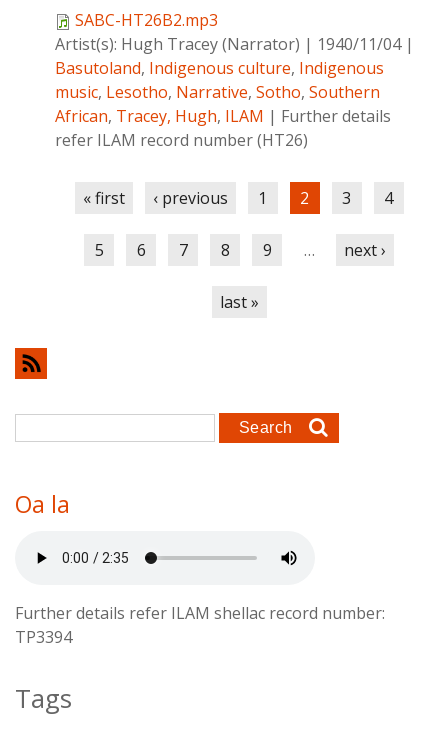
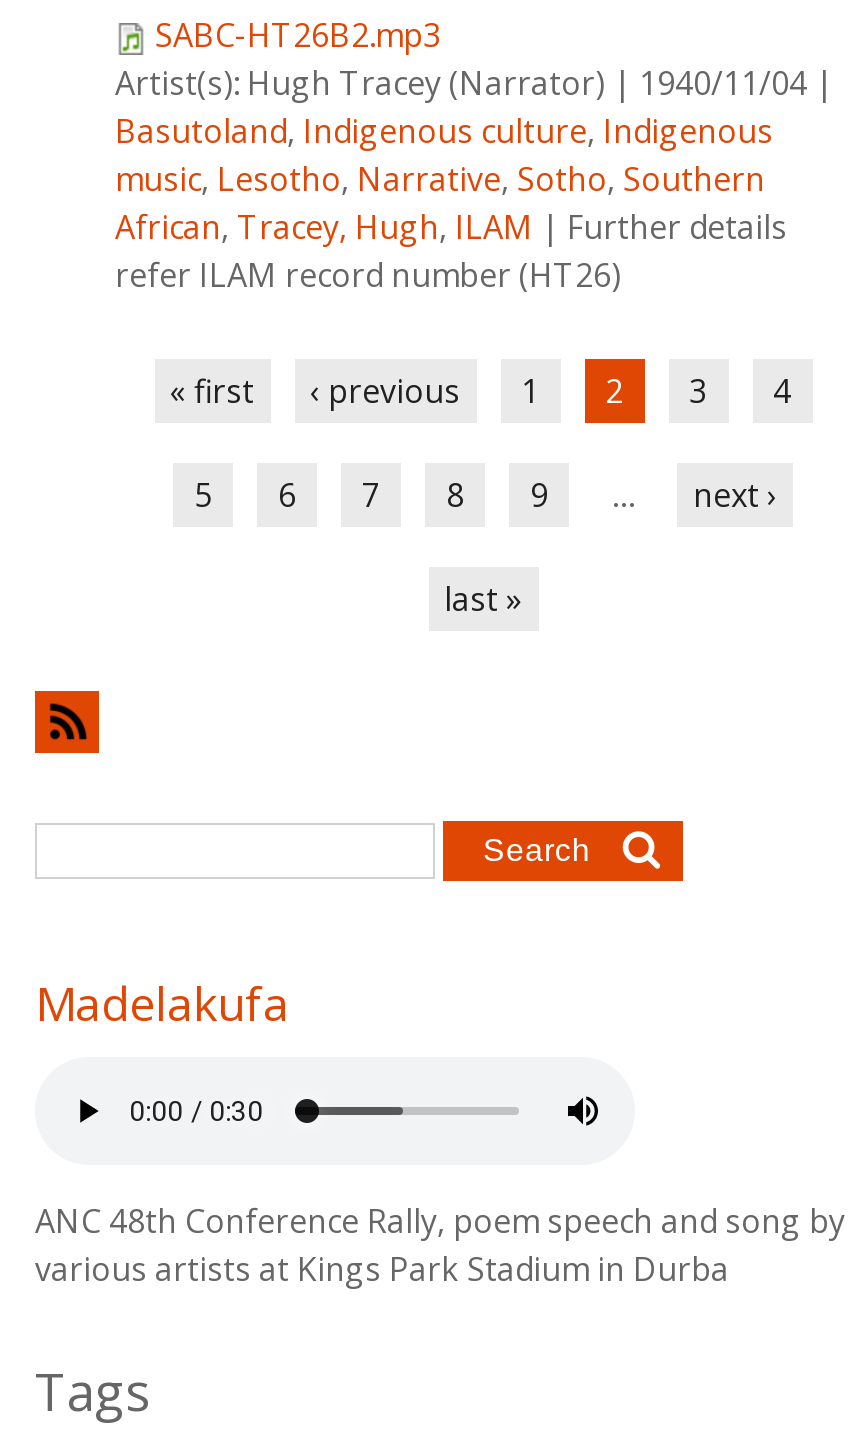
[15,488,70,520] Oa la -> [35,972,289,1036] Madelakufa
[15,602,385,648] Further details refer ILAM shellac record number: | TP3394 -> [35,1199,845,1291] ANC 48th Conference Rally, poem speech and song by | various artists at Kings Park Stadium in Durba

